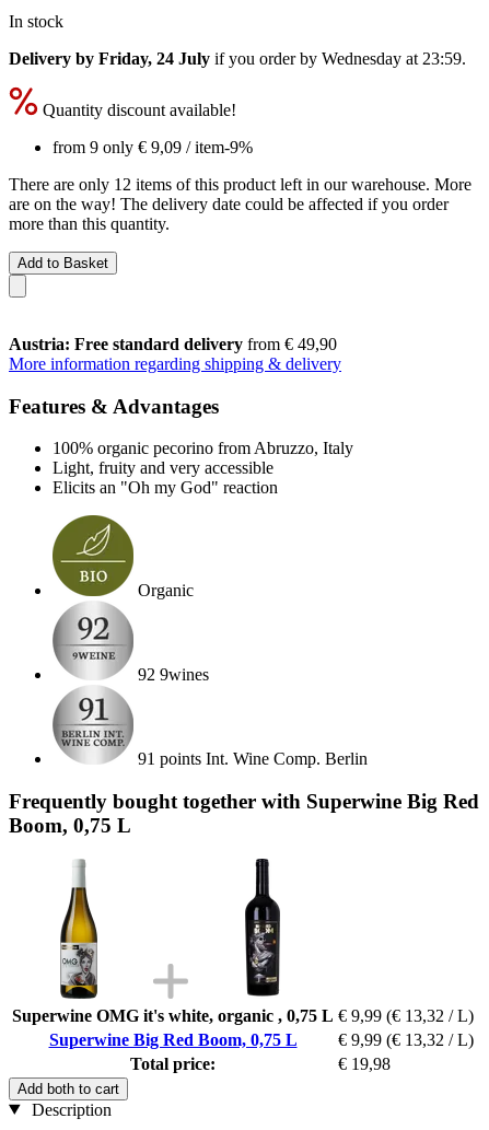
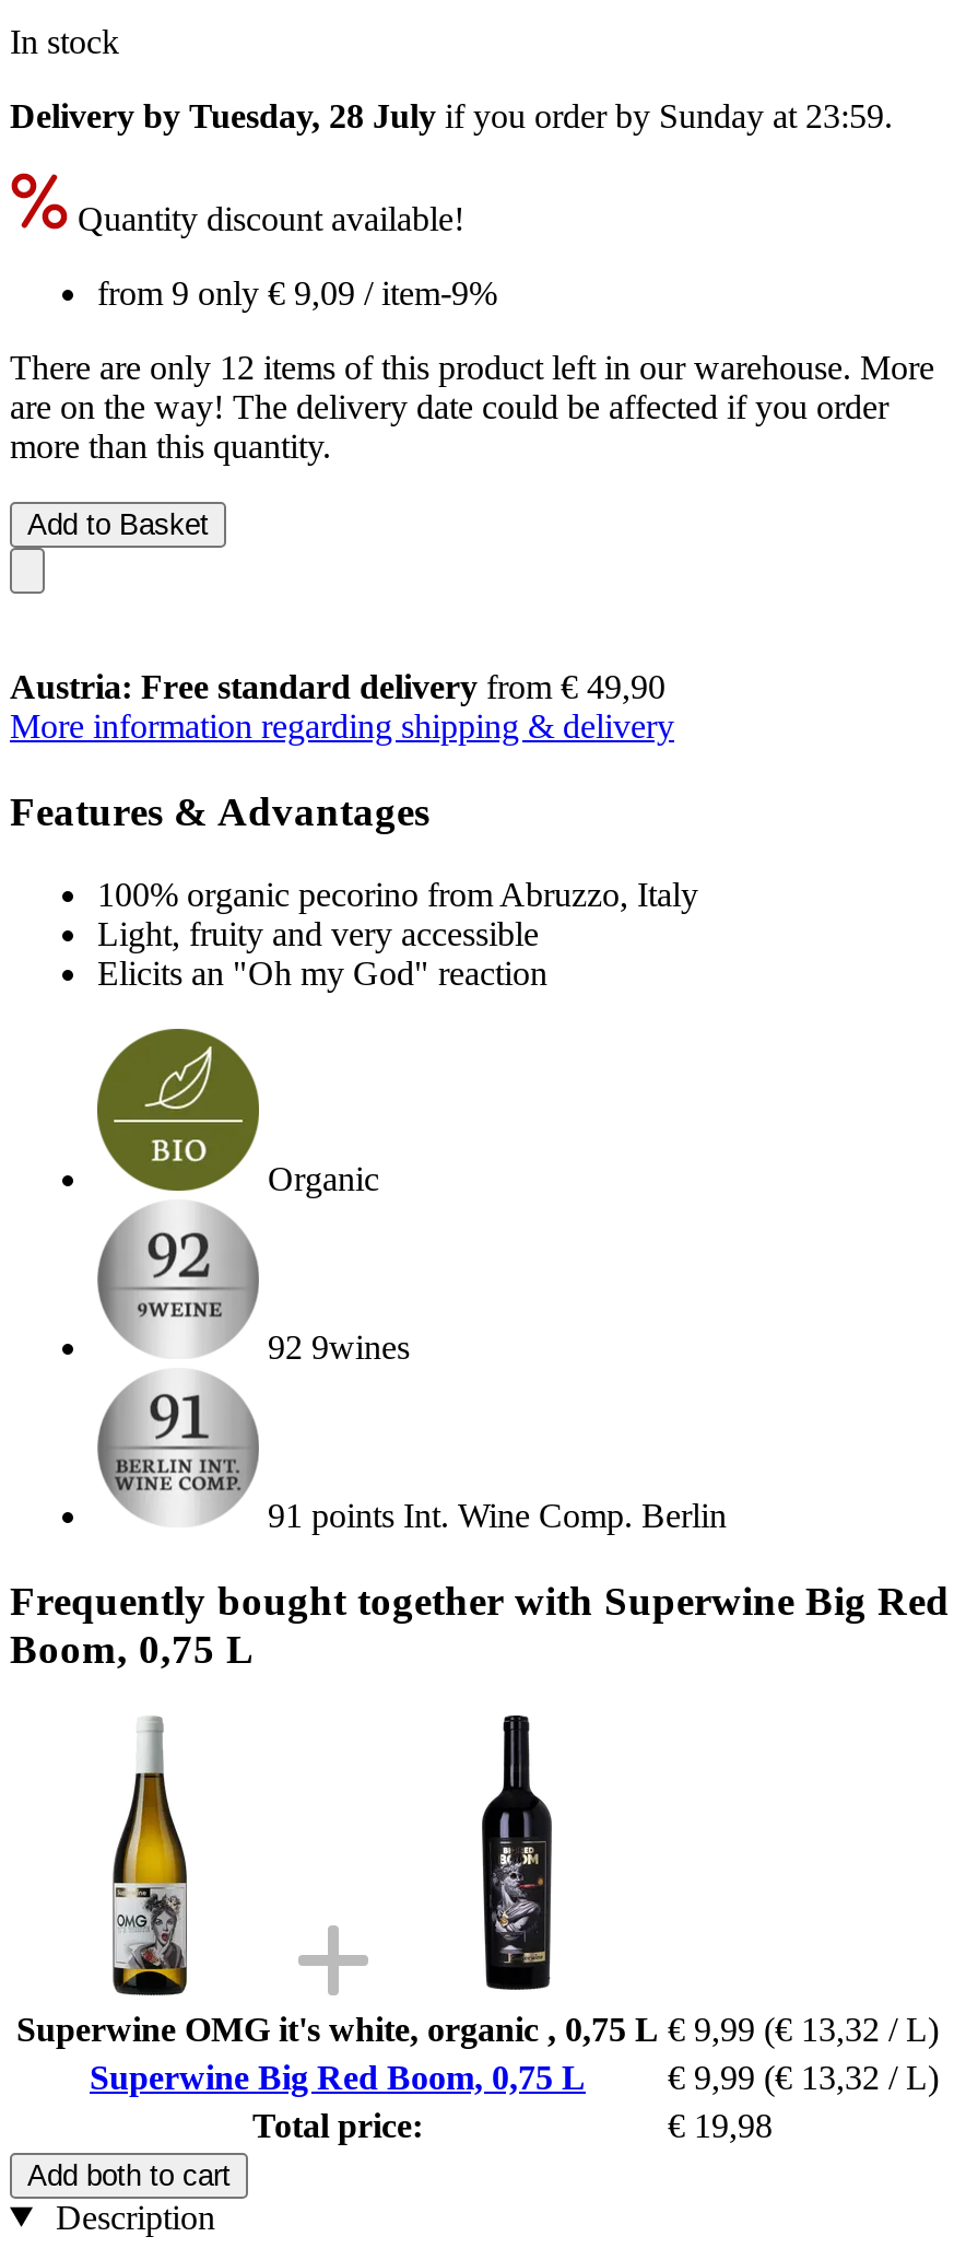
[9,49,466,68] Delivery by Friday, 24 July if you order by Wednesday at 23:59. -> [10,97,893,134] Delivery by Tuesday, 28 July if you order by Sunday at 23:59.

